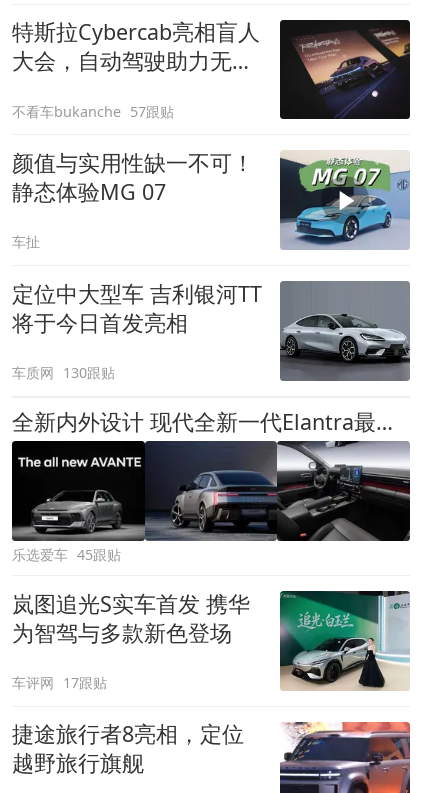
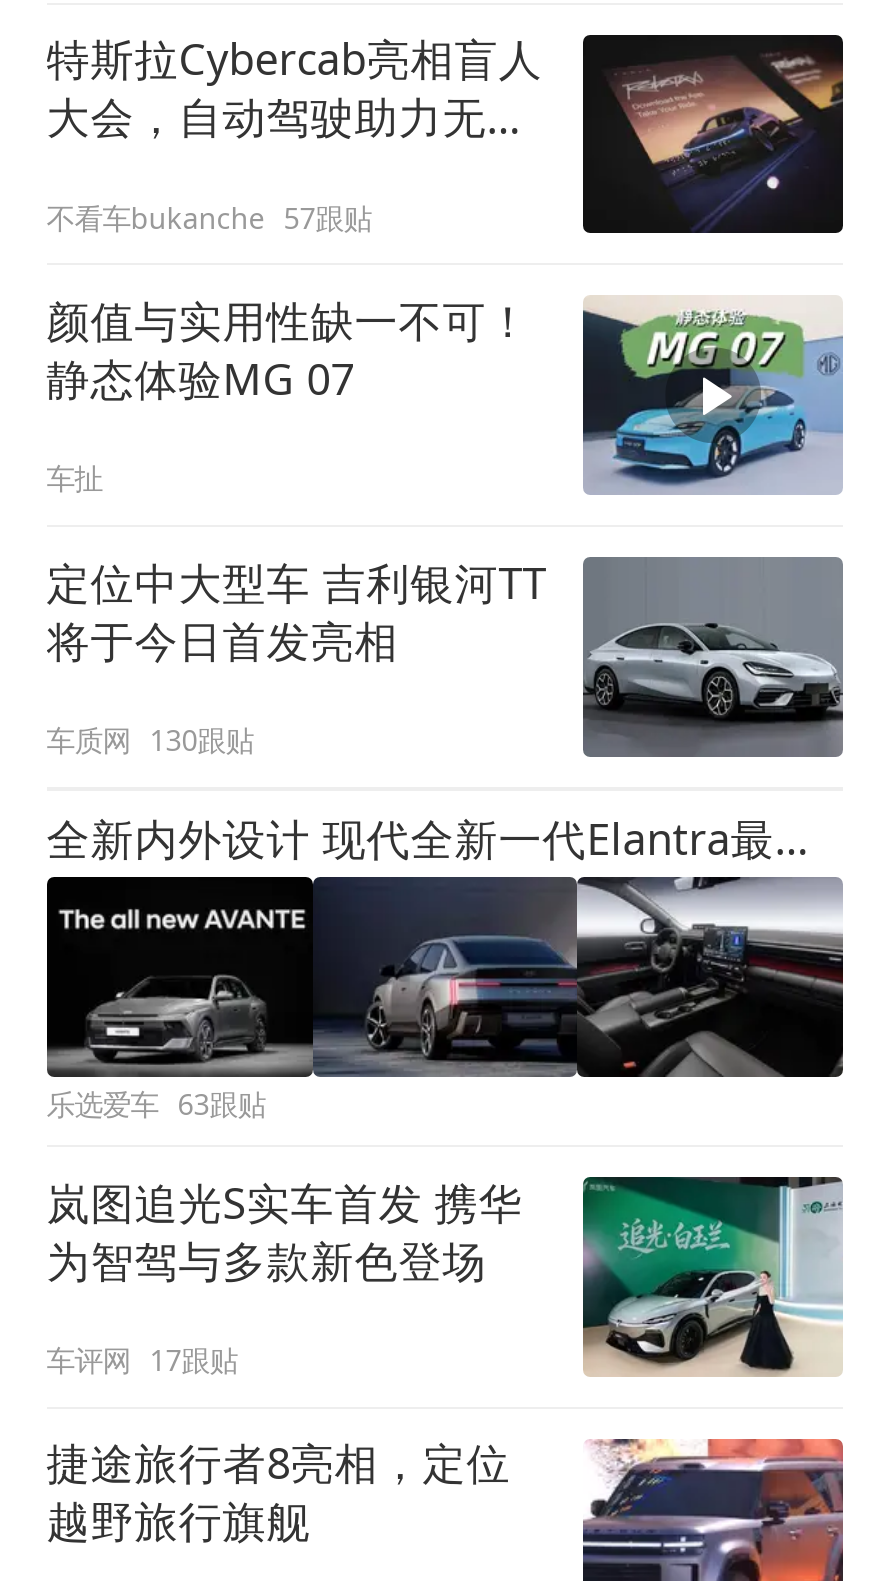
[12,545,121,564] 乐选爱车 45跟贴 -> [46,1086,266,1124] 乐选爱车 63跟贴

